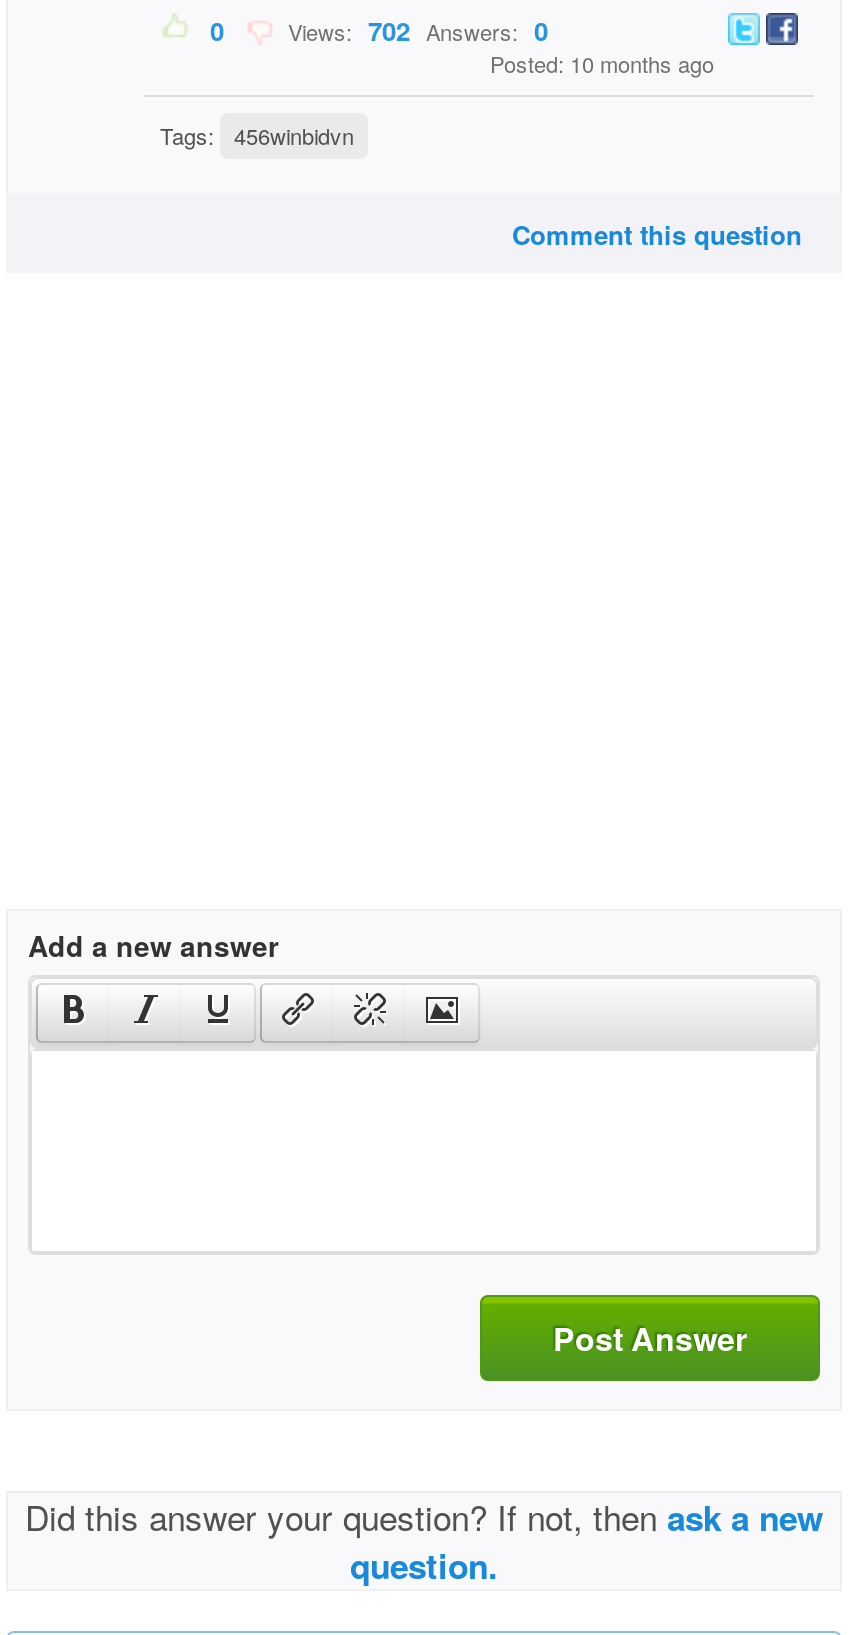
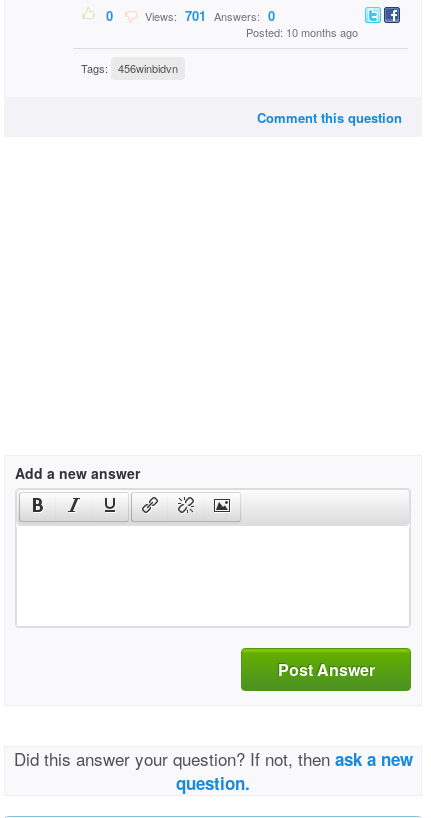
[276,11,548,49] Views: 702 Answers: 0 -> [139,6,275,25] Views: 701 Answers: 0

